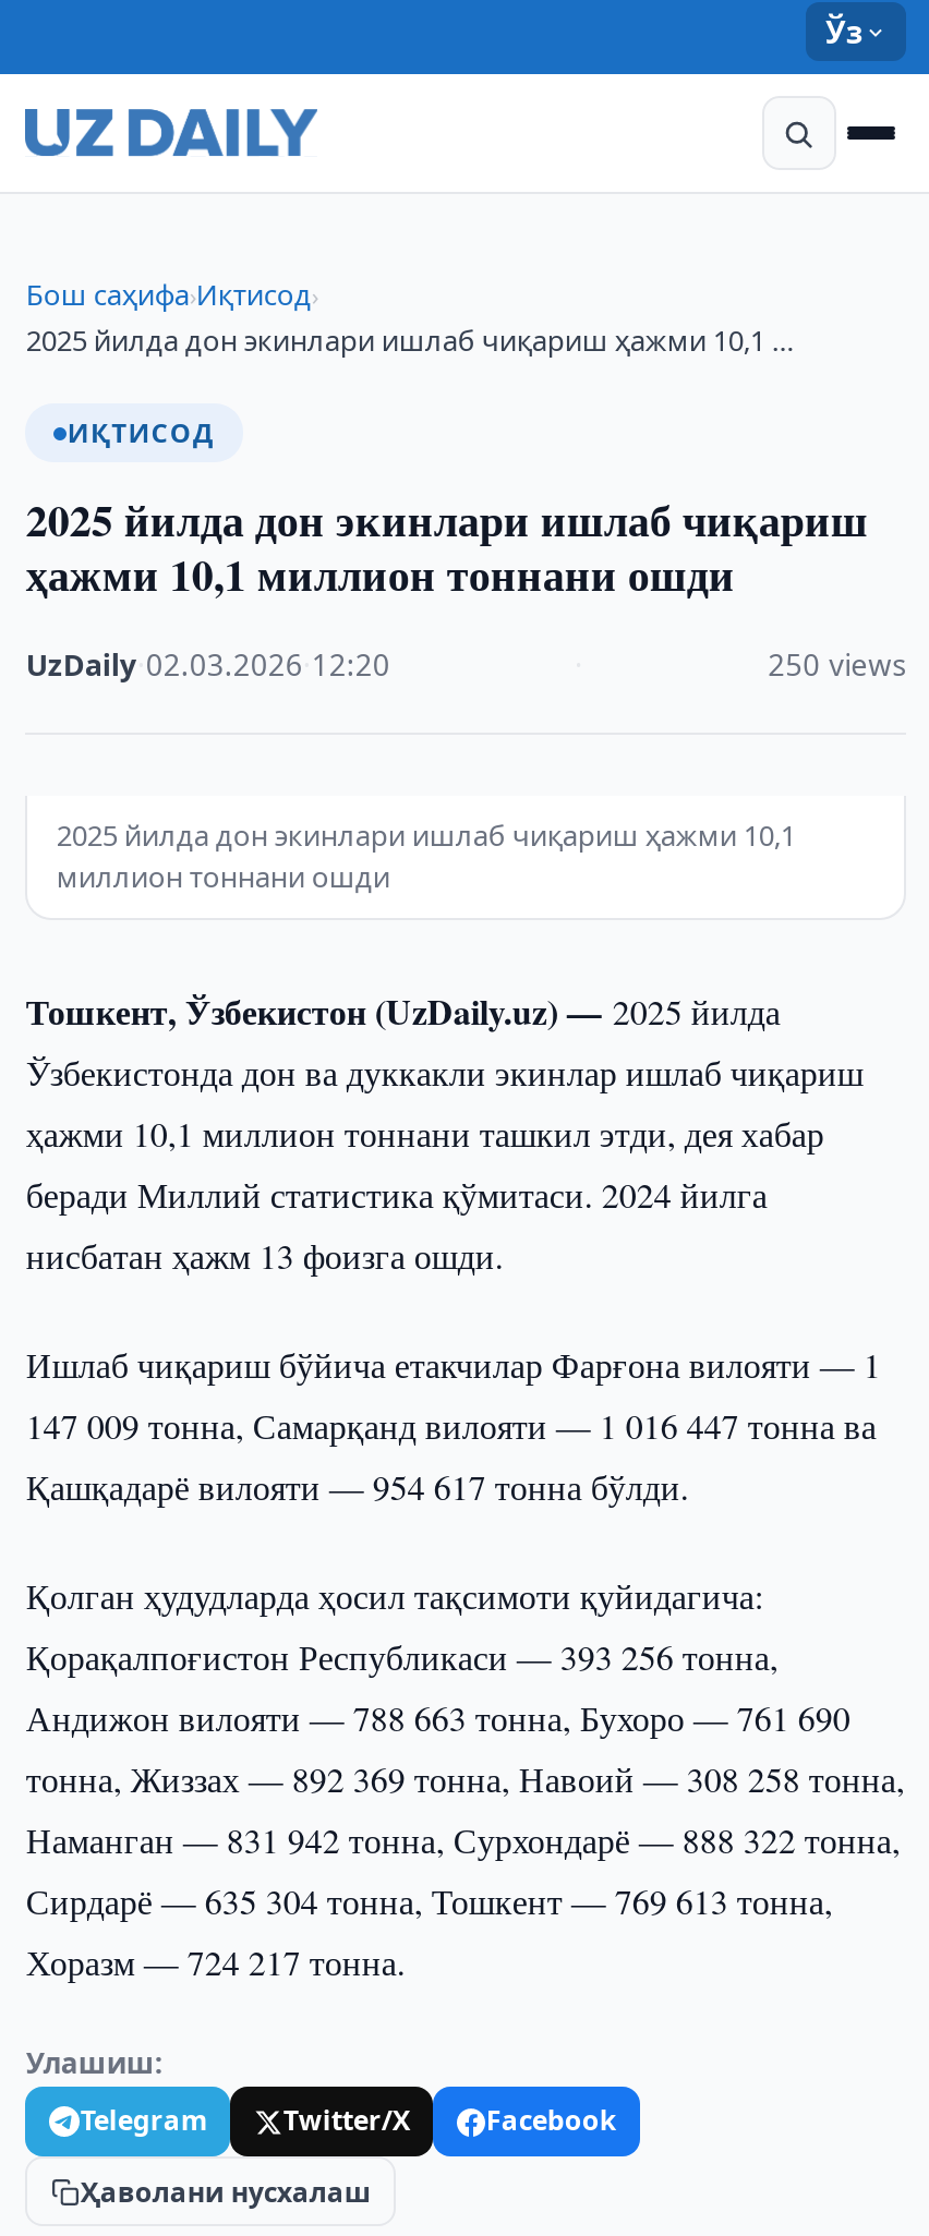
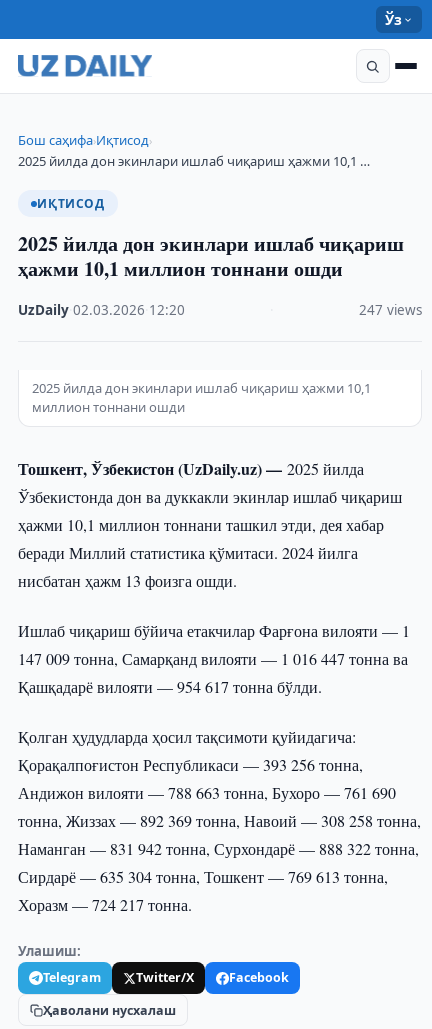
[768,645,905,685] 250 views -> [359,301,422,319] 247 views

